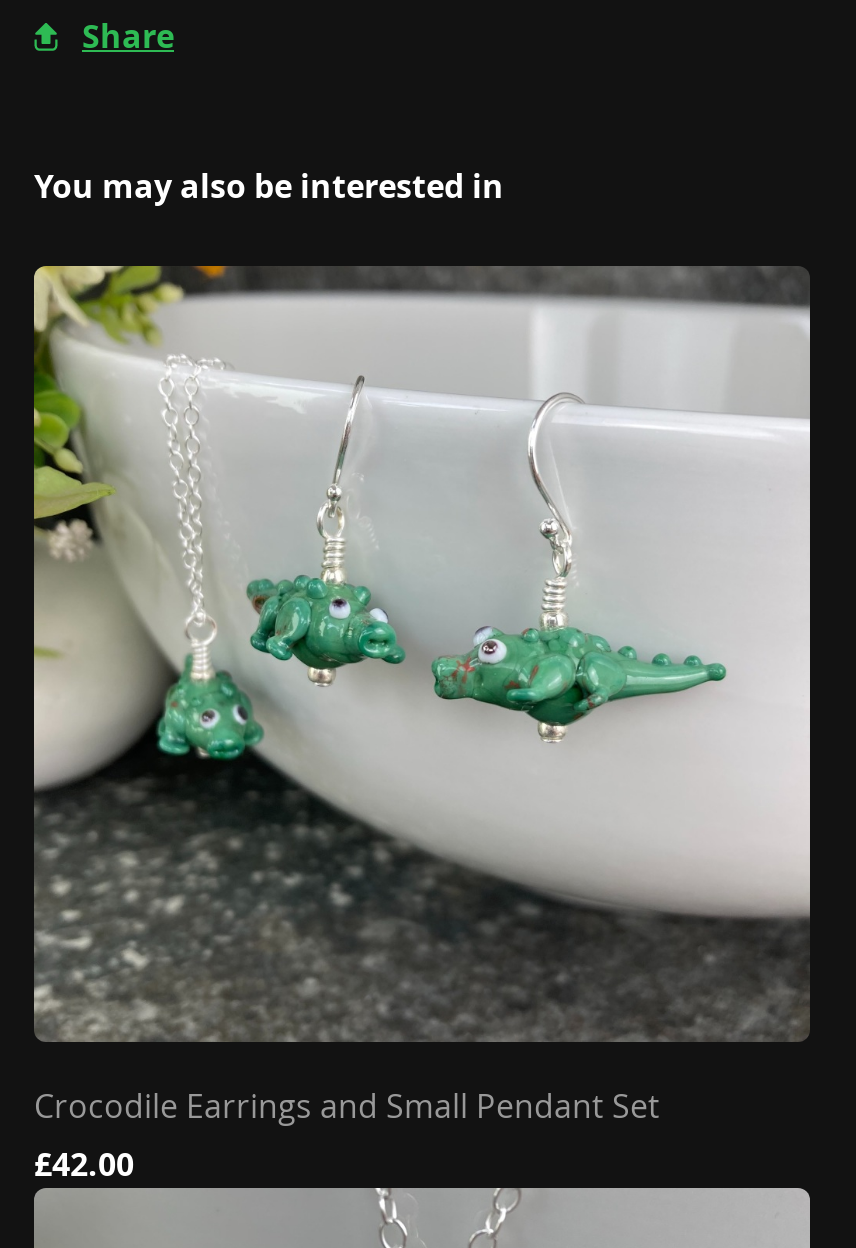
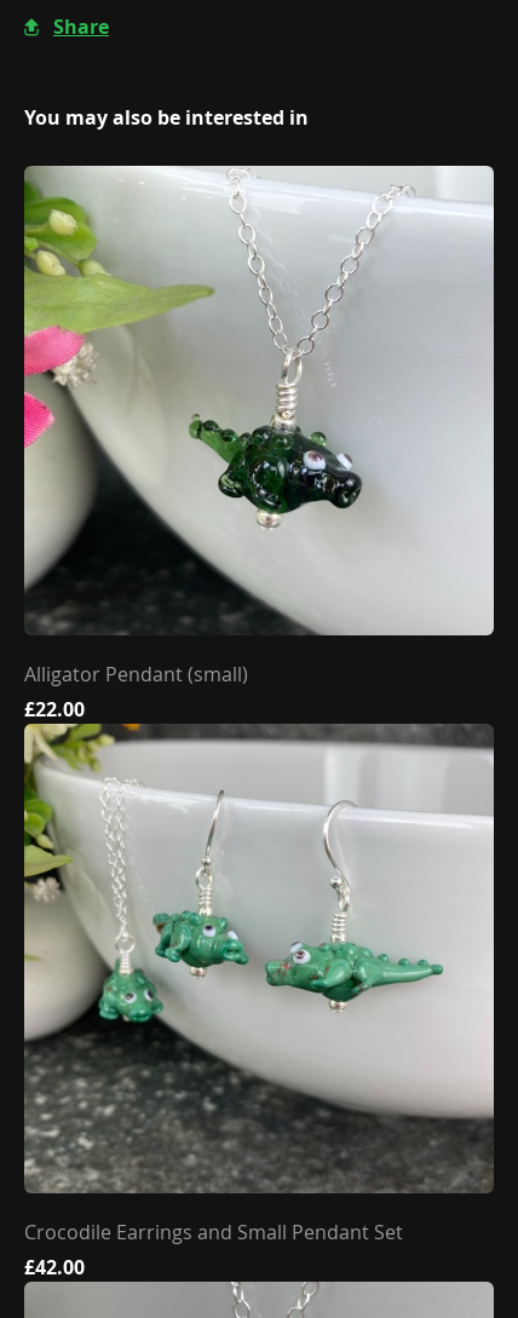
none -> [23,165,495,723] [image] | Alligator Pendant (small) | £22.00

